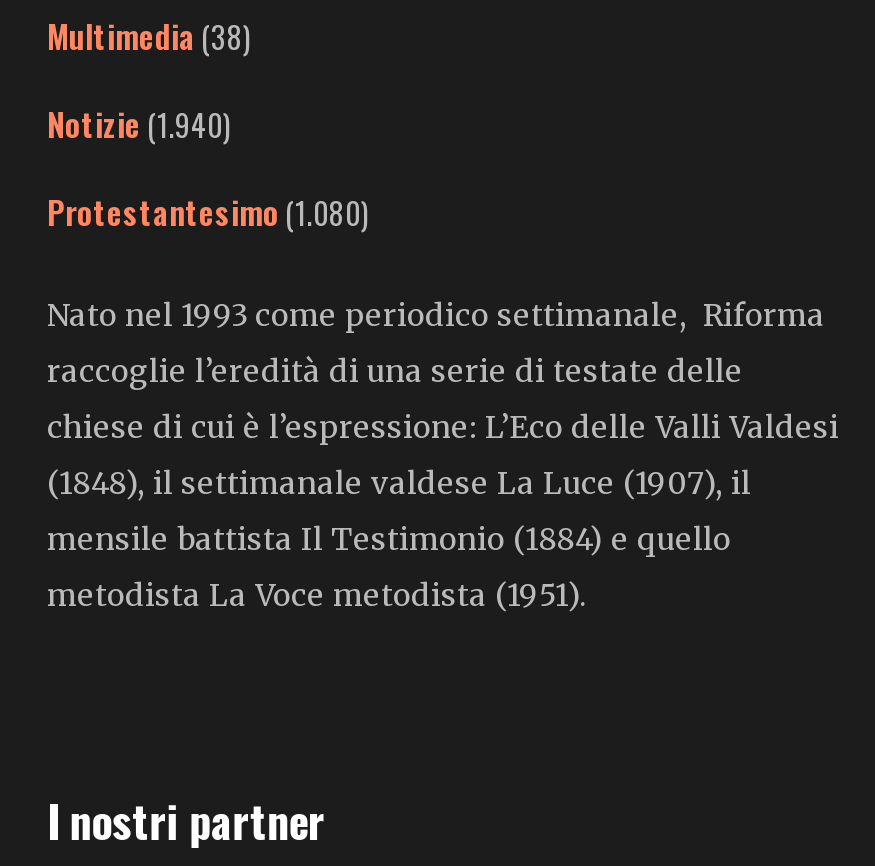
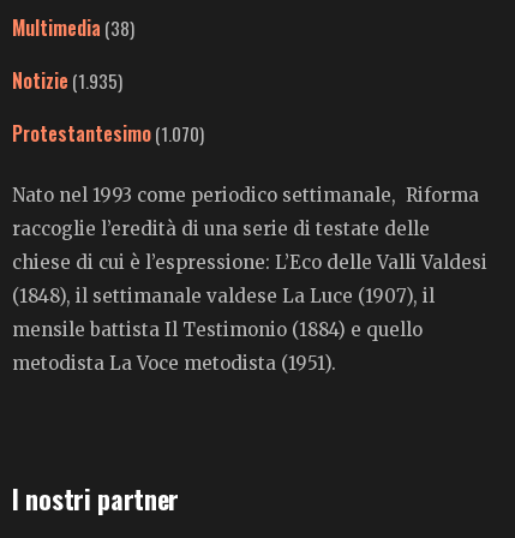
[47,100,231,148] Notizie (1.940) -> [12,66,122,95] Notizie (1.935)
[47,188,369,236] Protestantesimo (1.080) -> [12,119,204,148] Protestantesimo (1.070)

